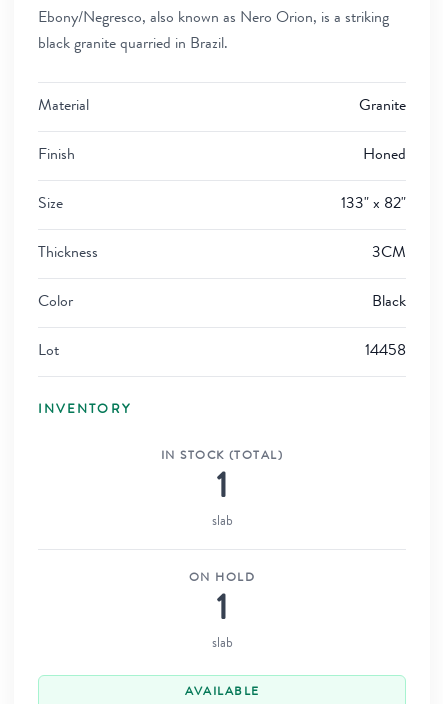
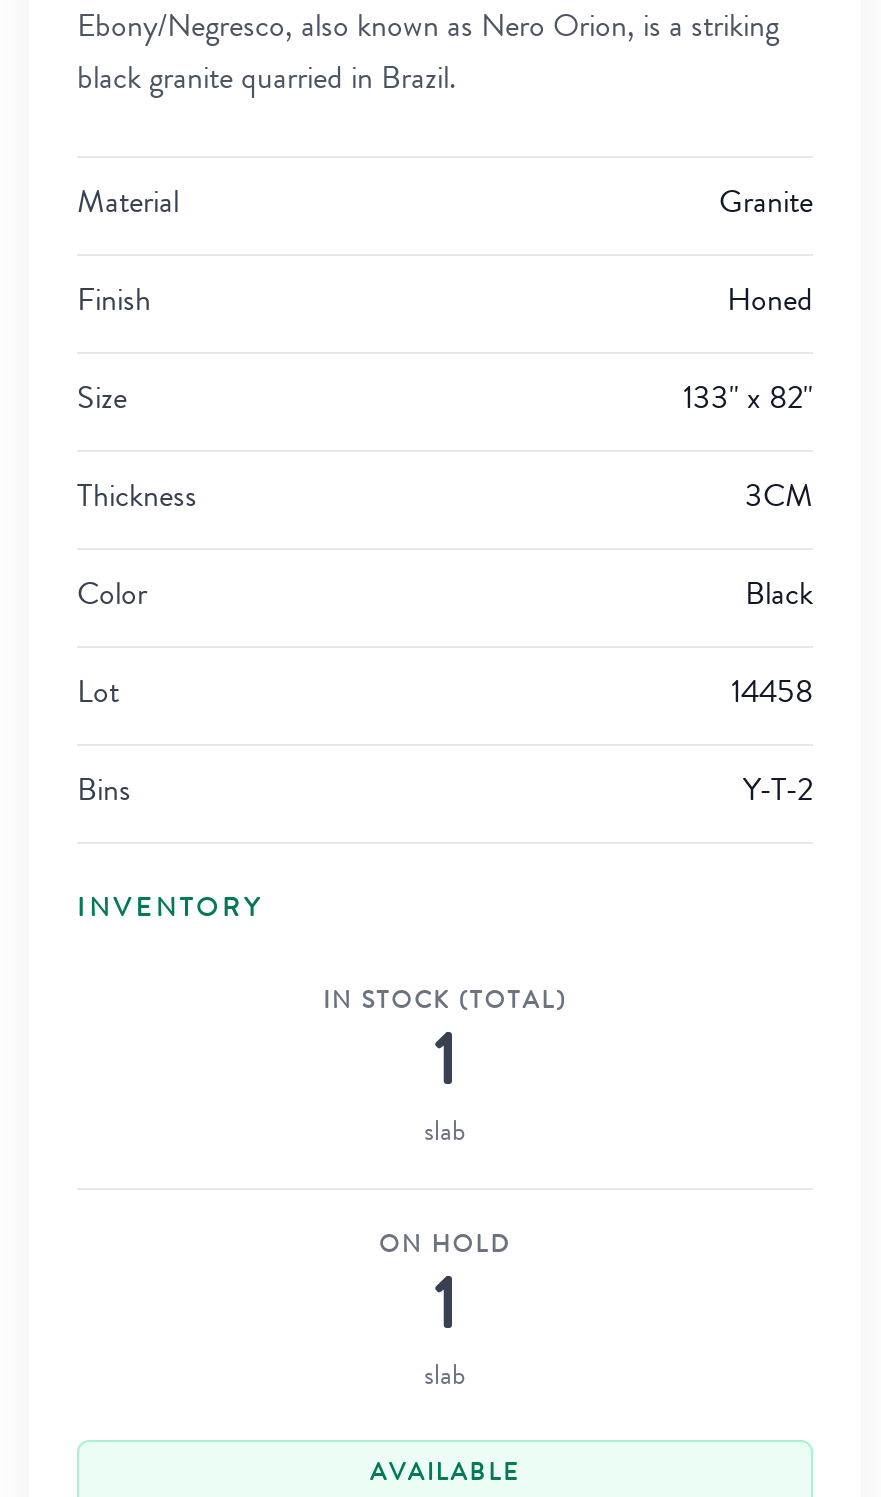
none -> [77,777,813,809] Bins | Y-T-2

